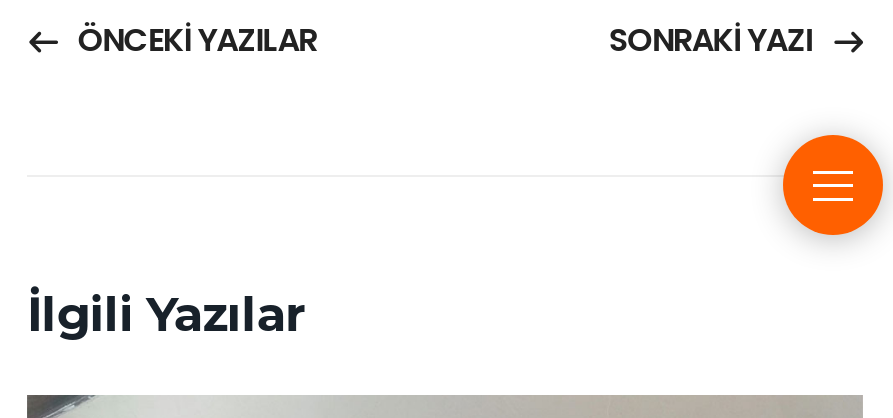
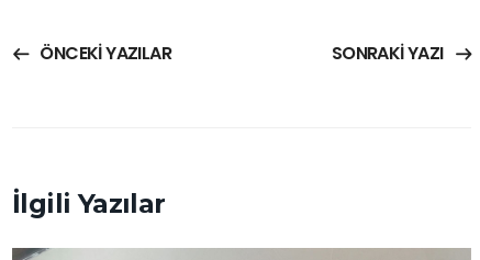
[779,132,887,240] [image] -> none

